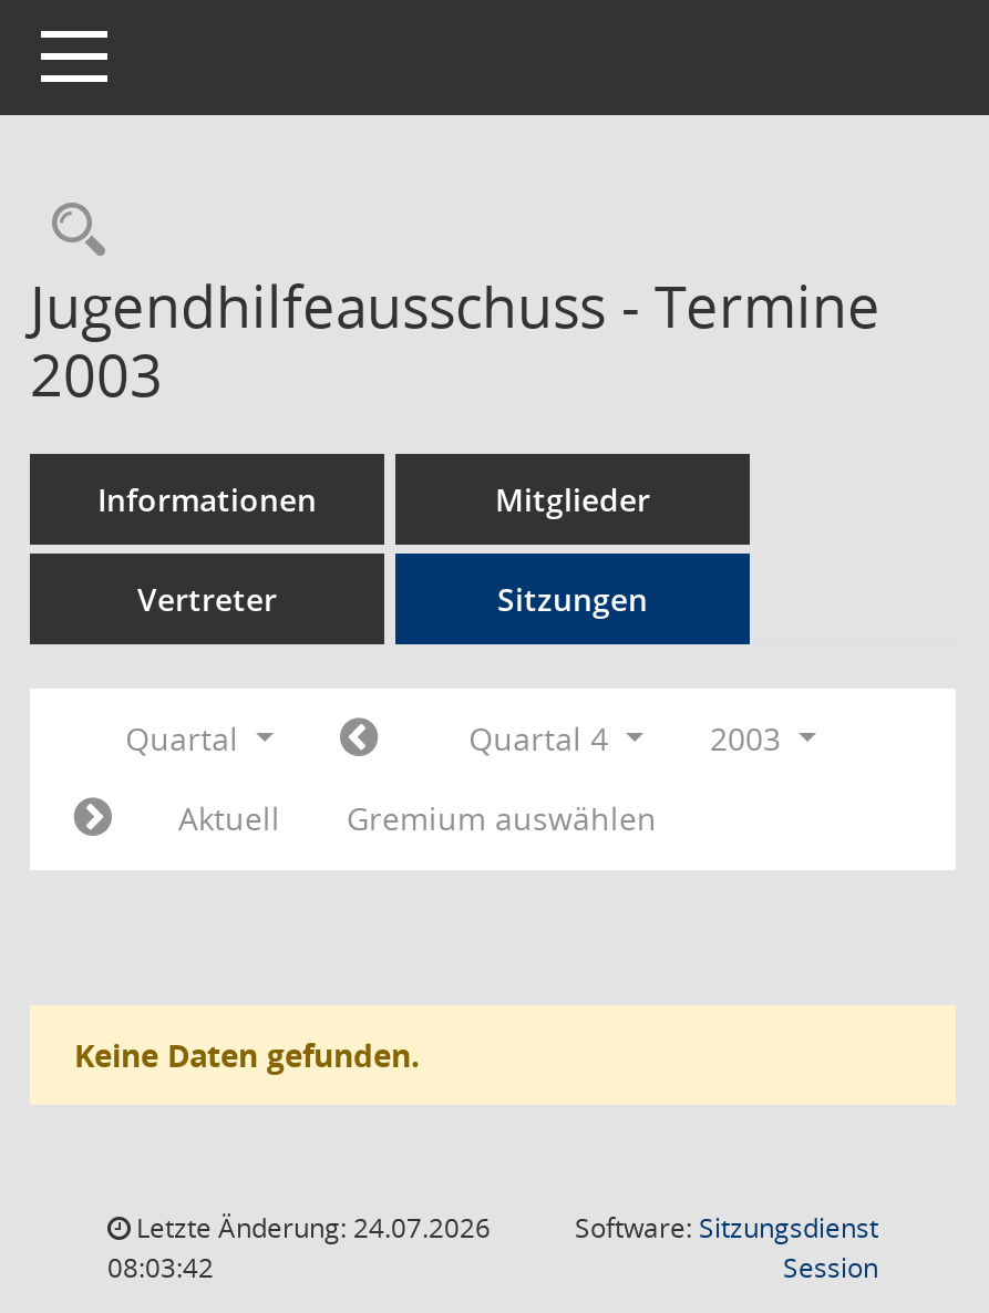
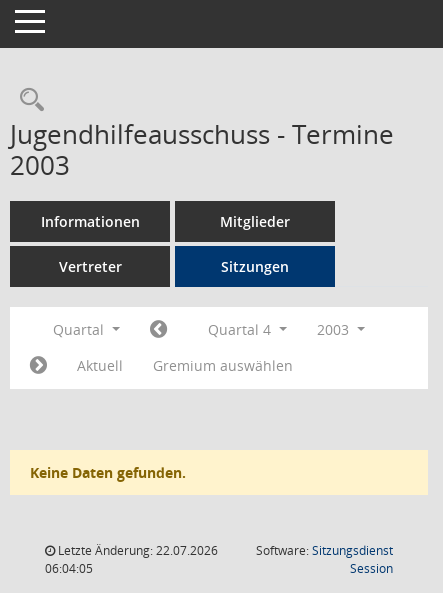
[130,1209,491,1247] Letzte Änderung: 24.07.2026 -> [55,542,218,559] Letzte Änderung: 22.07.2026
[107,1249,214,1286] 08:03:42 -> [45,560,93,577] 06:04:05

